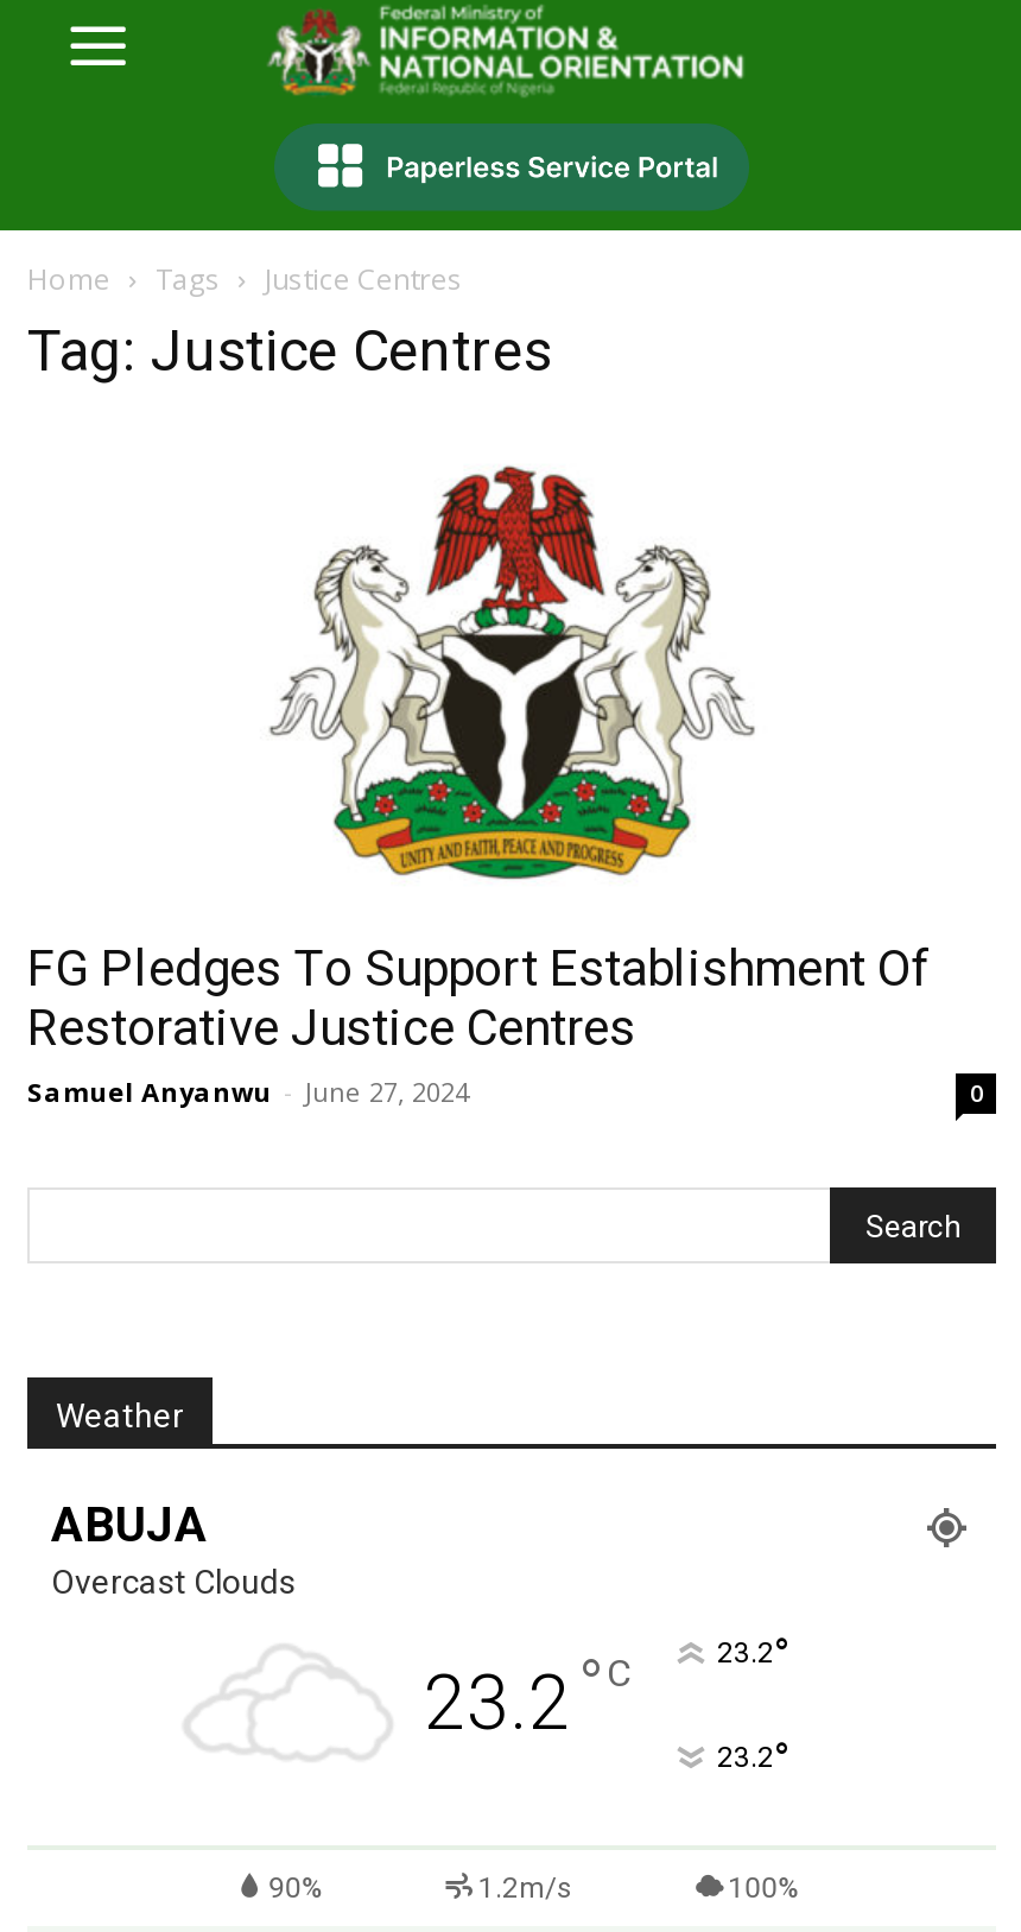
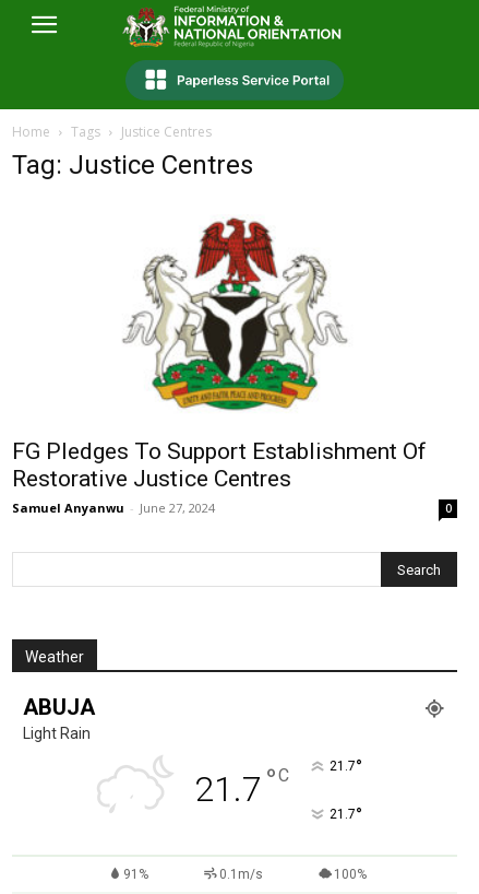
[51,1563,788,1748] Overcast Clouds | 23.2 ° C | 23.2° -> [23,724,362,810] Light Rain | 21.7 ° C | 21.7°
[717,1734,788,1784] 23.2° -> [329,803,362,826] 21.7°
[269,1872,573,1905] 90% | 1.2m/s -> [123,866,263,882] 91% | 0.1m/s

